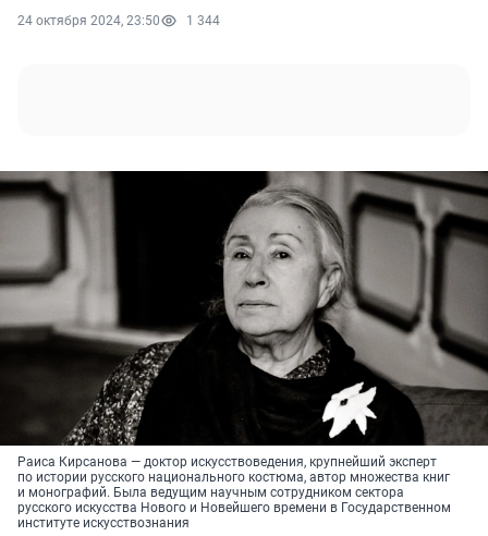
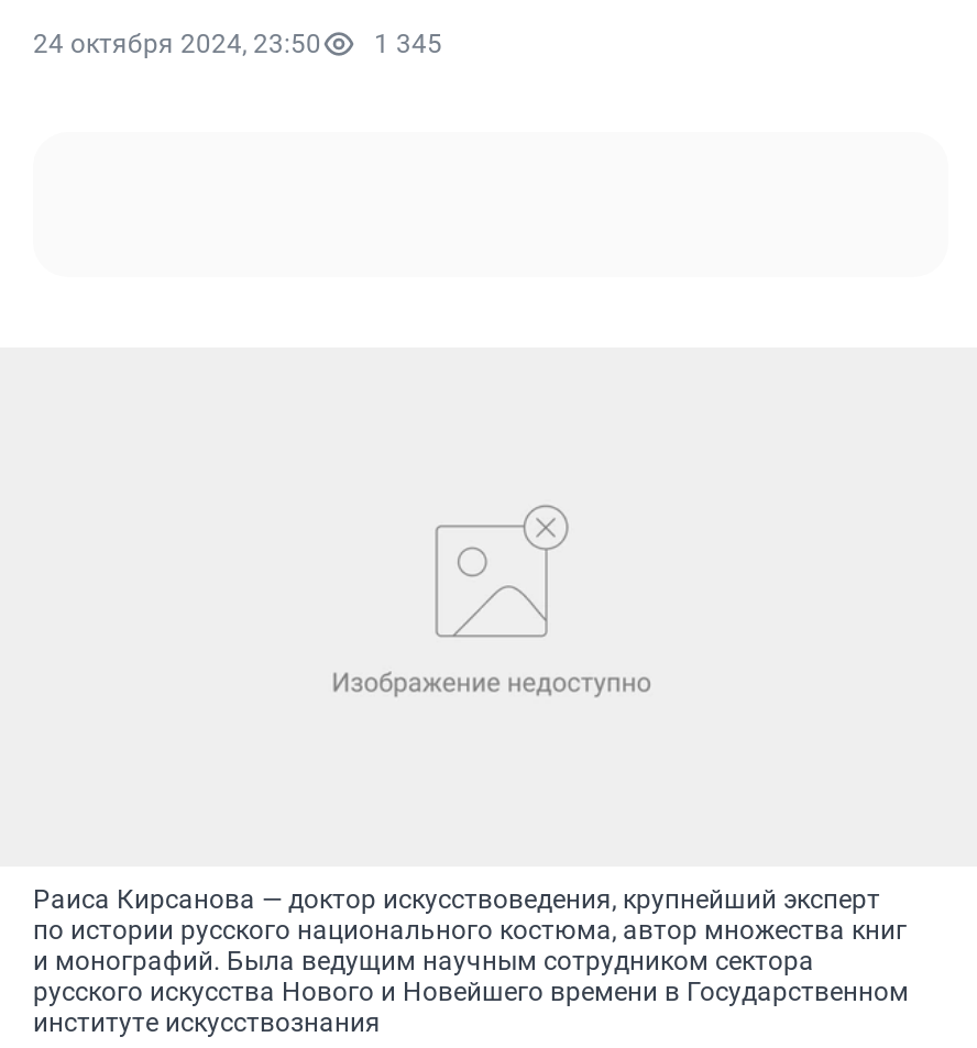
[17,13,220,28] 24 октября 2024, 23:50 1 344 -> [33,29,442,60] 24 октября 2024, 23:50 1 345
[3,170,485,447] [image] -> none

